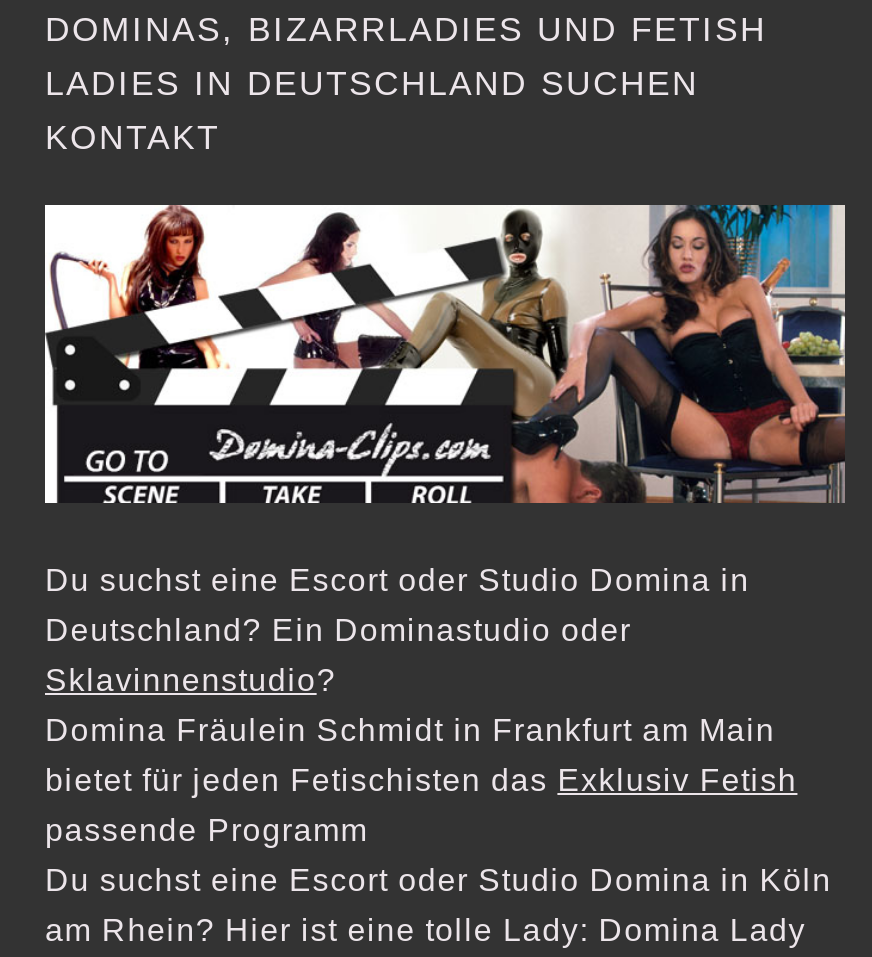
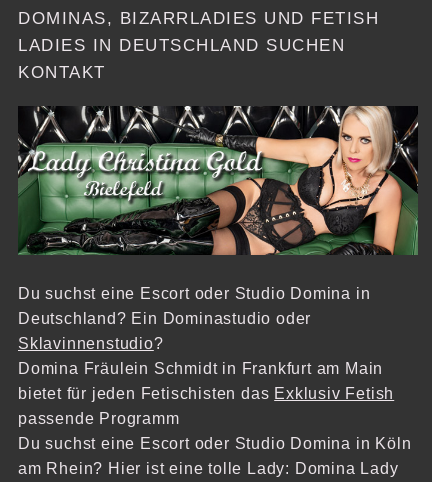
[43,203,847,505] [image] -> [18,105,419,256] [image]

